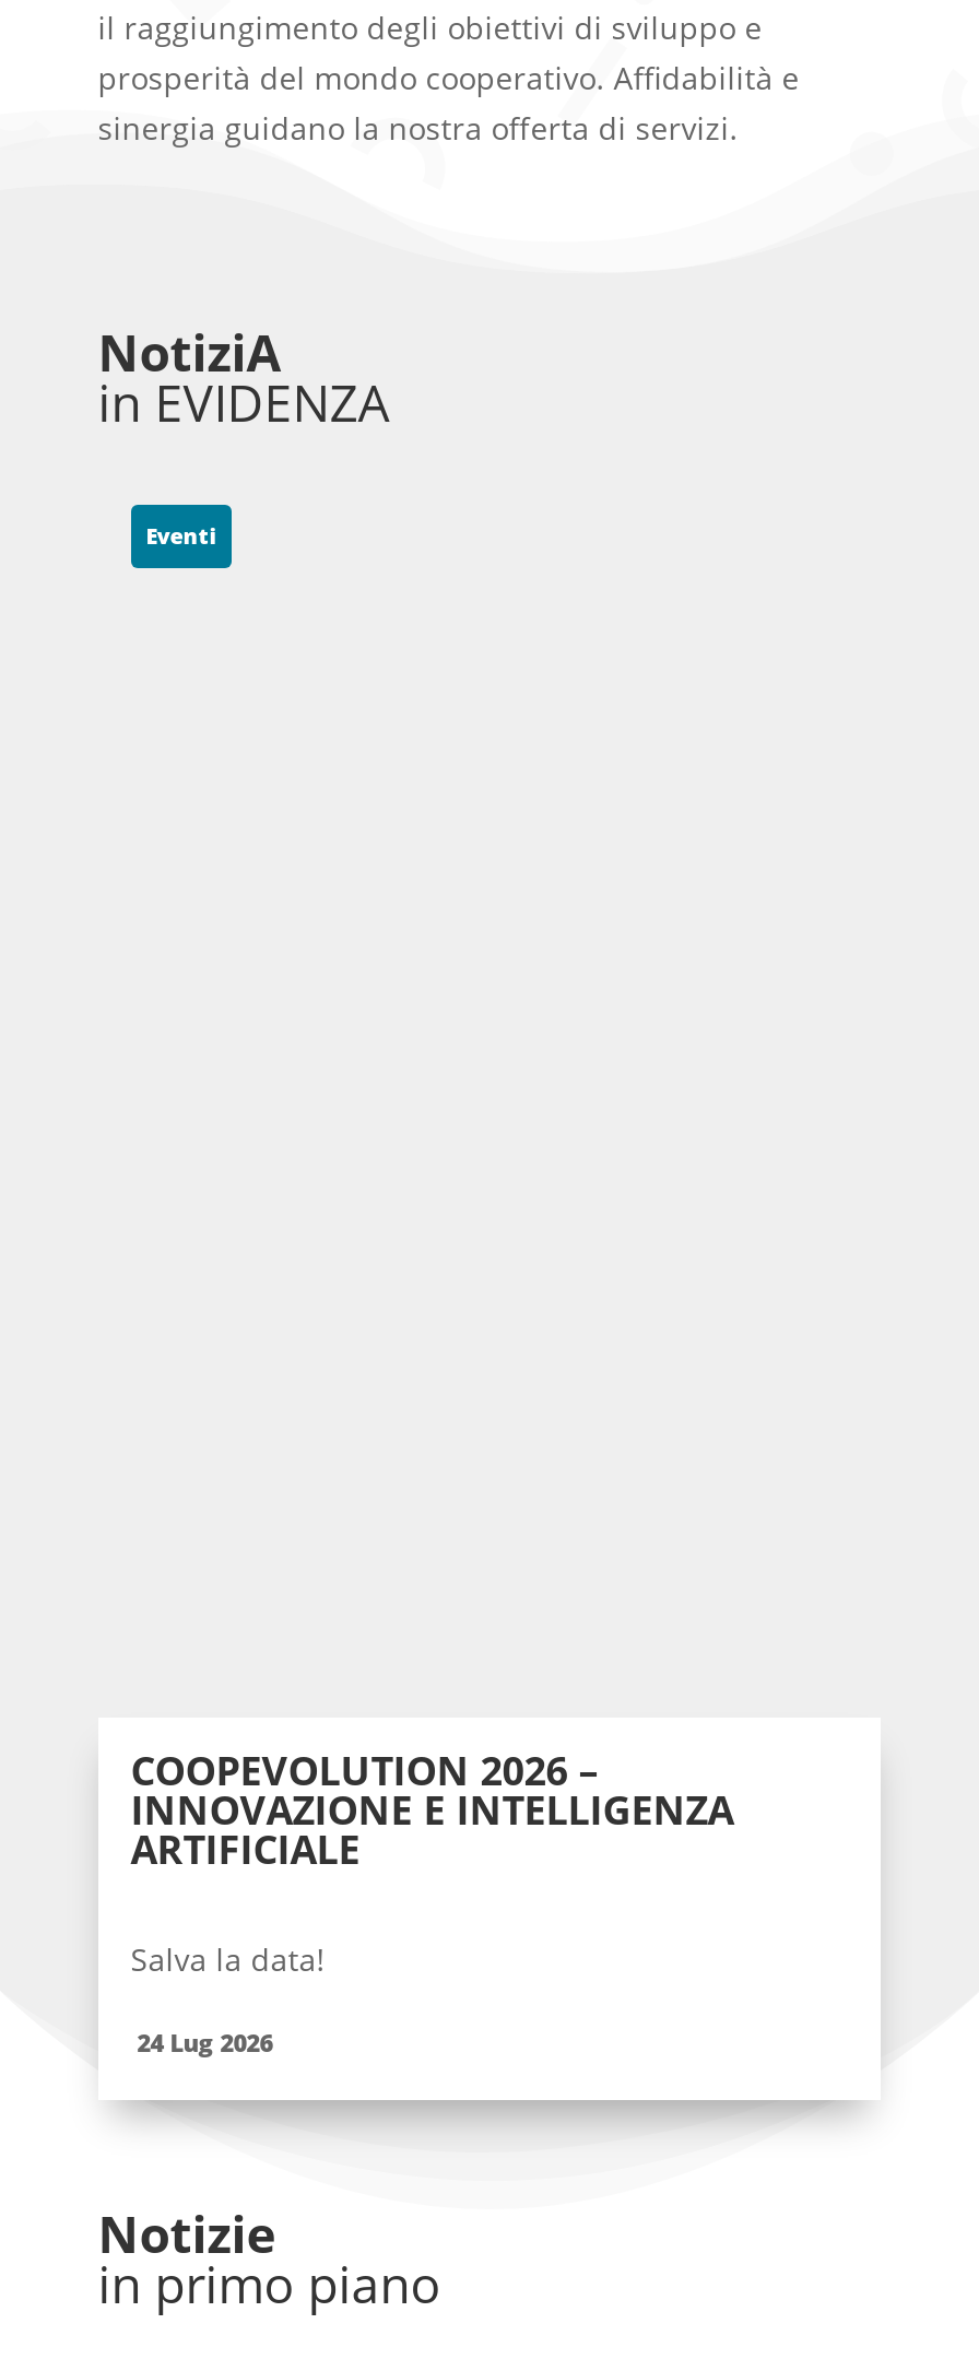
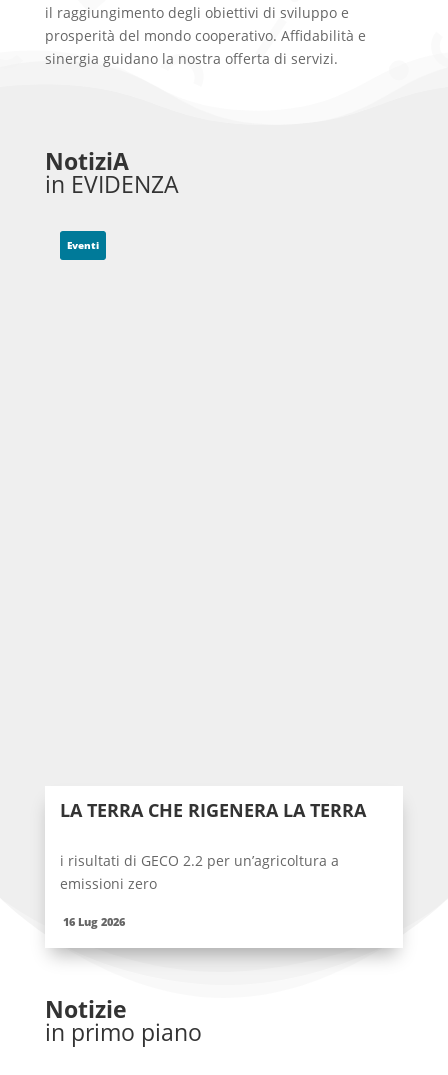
[131,1744,734,1875] COOPEVOLUTION 2026 – | INNOVAZIONE E INTELLIGENZA | ARTIFICIALE -> [60,798,366,822] LA TERRA CHE RIGENERA LA TERRA
[131,1938,325,1980] Salva la data! -> [60,851,339,893] i risultati di GECO 2.2 per un’agricoltura a | emissioni zero
[131,2026,273,2059] 24 Lug 2026 -> [60,914,125,929] 16 Lug 2026

